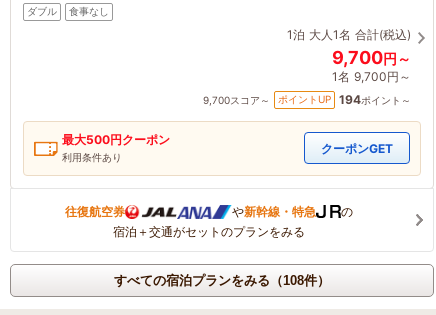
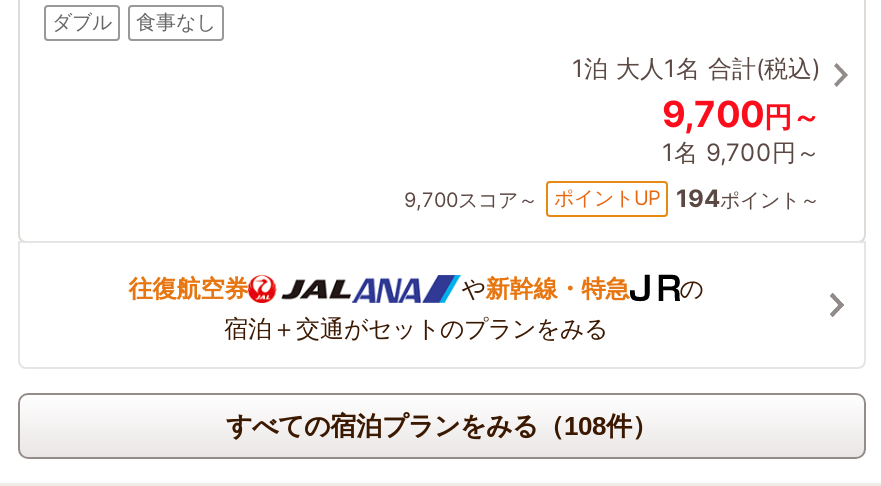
[23,123,421,176] [image] | 最大500円クーポン | 利用条件あり -> none
[321,141,393,156] クーポンGET -> none

